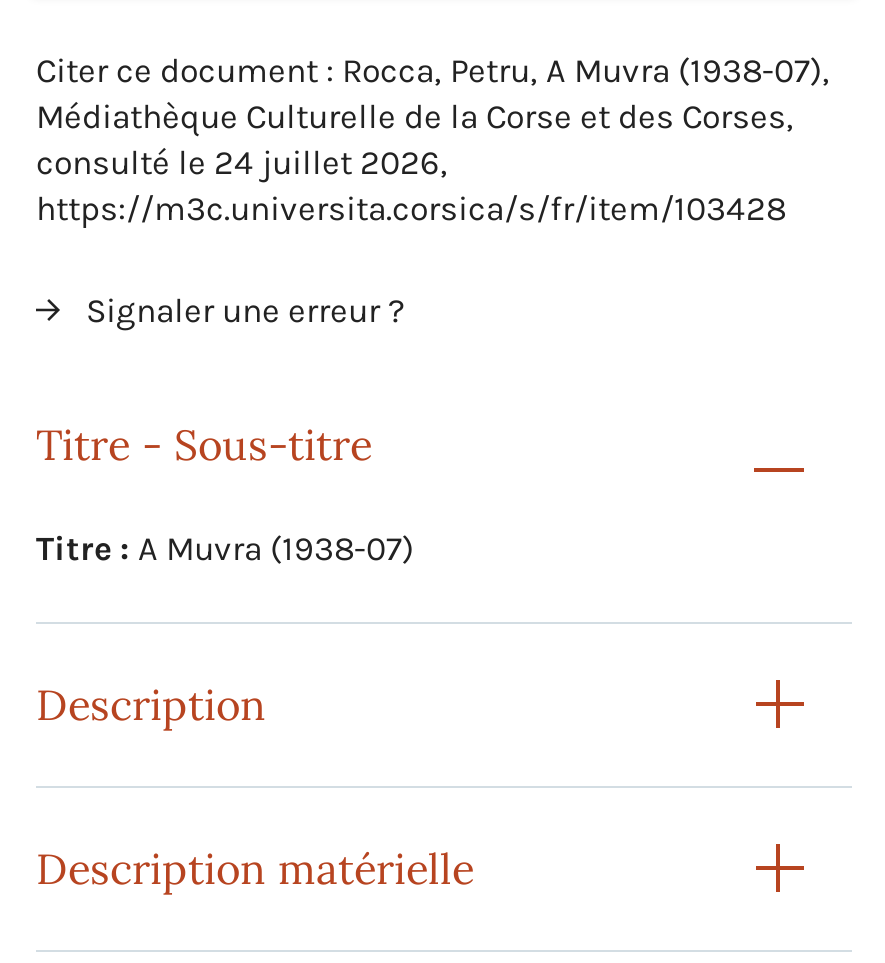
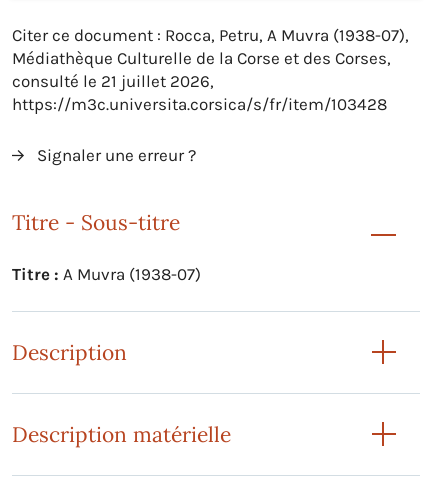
[36,142,448,182] consulté le 24 juillet 2026, -> [12,71,214,91] consulté le 21 juillet 2026,

